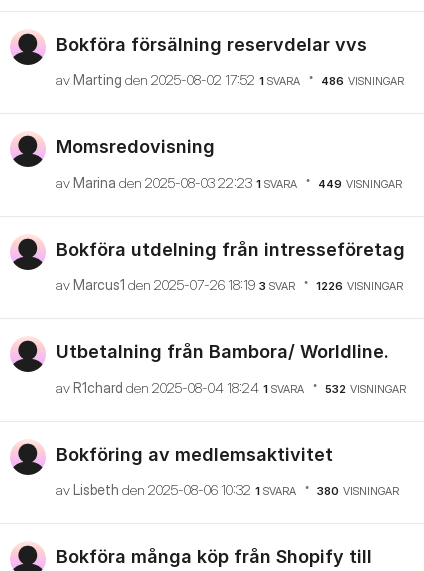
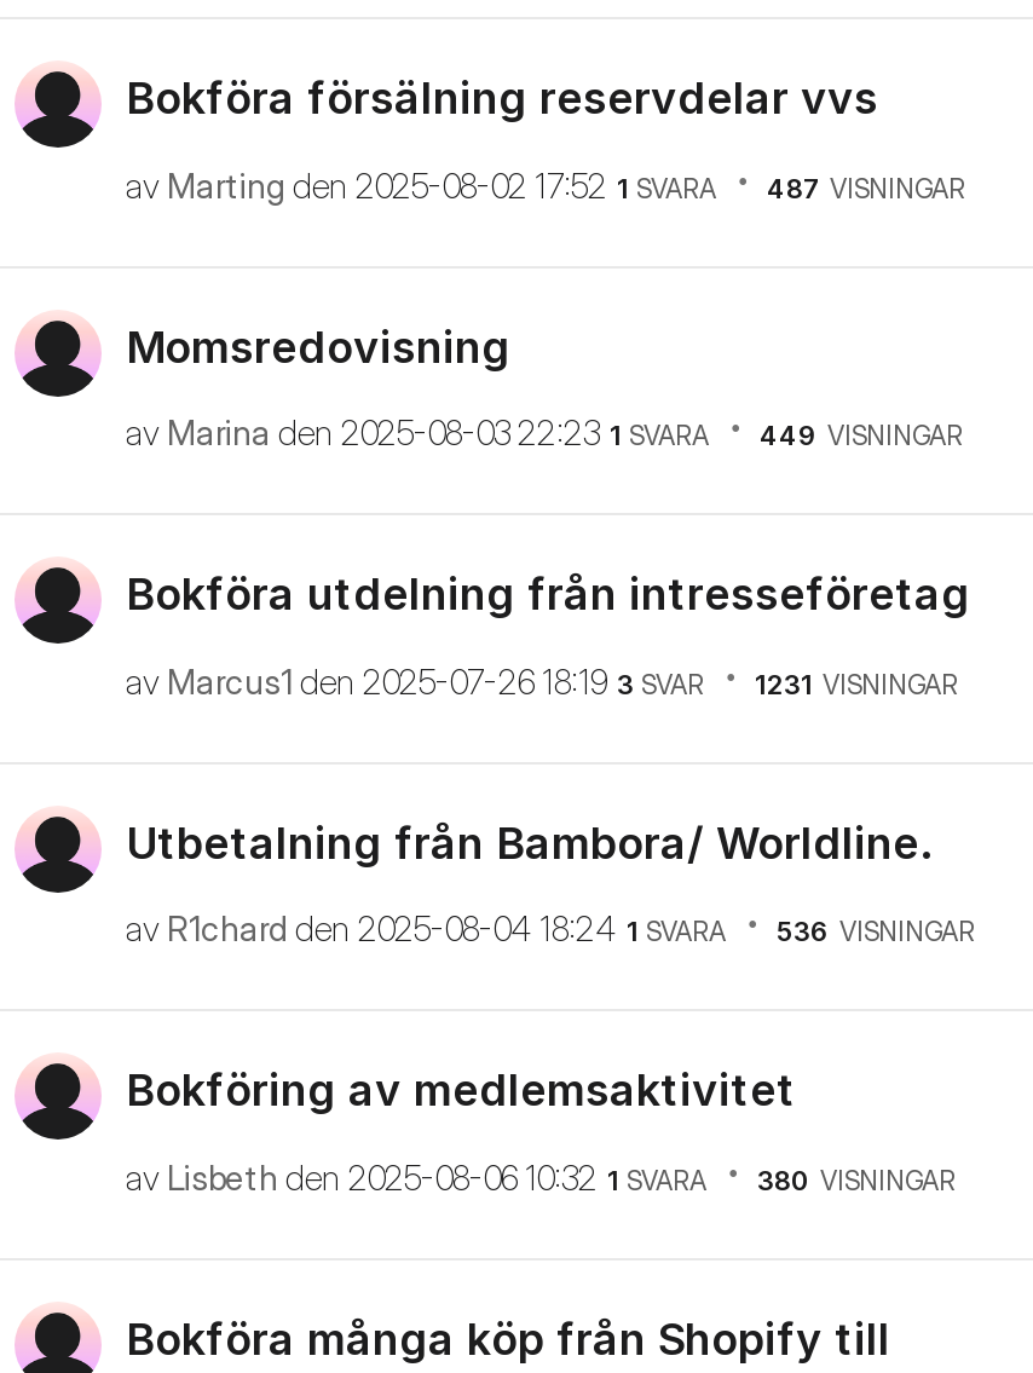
[56,71,404,88] av Marting den 2025-08-02 17:52 1 SVARA 486 VISNINGAR -> [126,163,965,204] av Marting den 2025-08-02 17:52 1 SVARA 487 VISNINGAR
[56,276,403,293] av Marcus1 den 2025-07-26 18:19 3 SVAR 1226 VISNINGAR -> [126,659,958,700] av Marcus1 den 2025-07-26 18:19 3 SVAR 1231 VISNINGAR
[325,381,406,395] 532 VISNINGAR -> [777,915,975,948] 536 VISNINGAR

